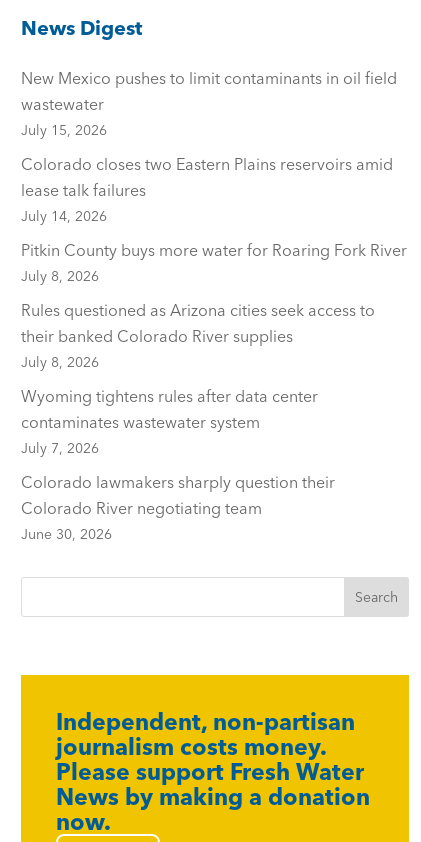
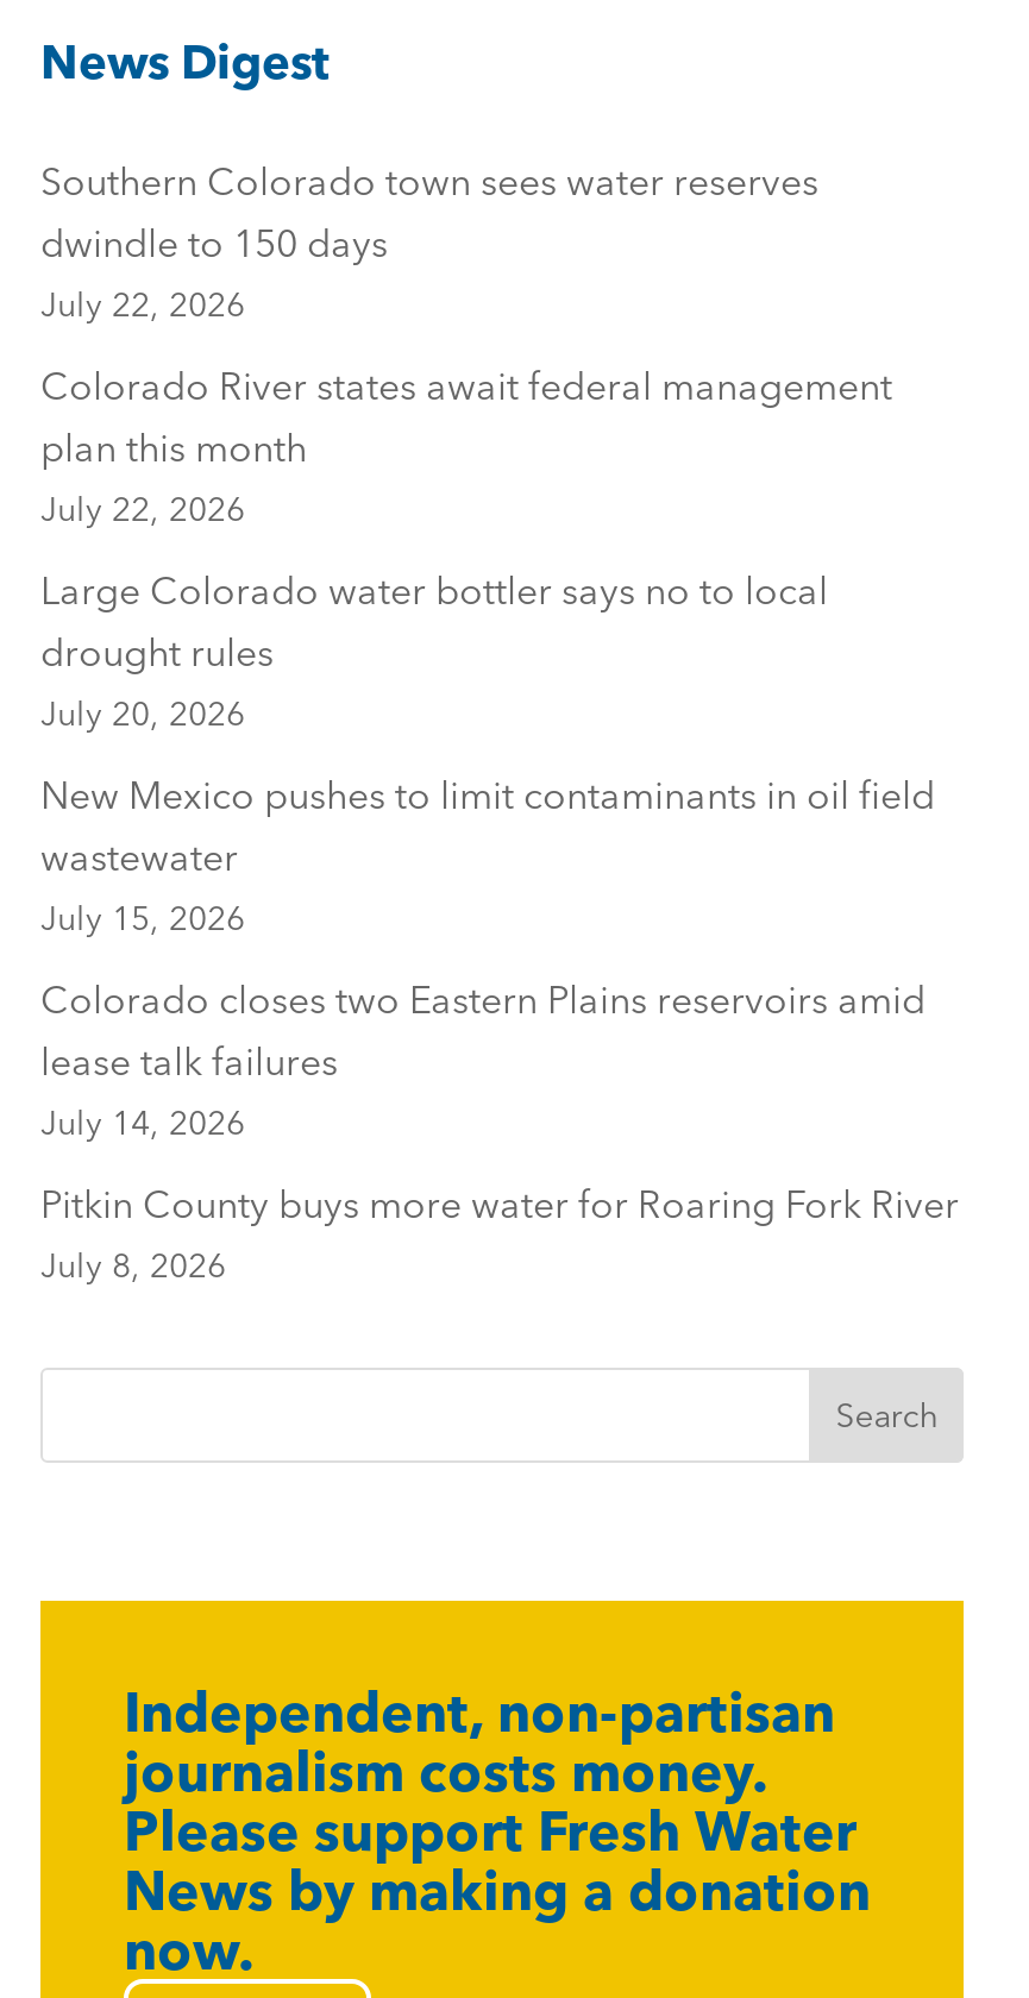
none -> [40,157,892,735] Southern Colorado town sees water reserves | dwindle to 150 days | July 22, 2026 | Colorado River states await federal management | plan this month | July 22, 2026 | Large Colorado water bottler says no to local | drought rules | July 20, 2026
moved [21,68,407,285] -> [40,771,959,1287]: New Mexico pushes to limit contaminants in oil field | wastewater | July 15, 2026 | Colorado closes two Eastern Plains reservoirs amid | lease talk failures | July 14, 2026 | Pitkin County buys more water for Roaring Fork River | July 8, 2026
[21,300,375,543] Rules questioned as Arizona cities seek access to | their banked Colorado River supplies | July 8, 2026 | Wyoming tightens rules after data center | contaminates wastewater system | July 7, 2026 | Colorado lawmakers sharply question their | Colorado River negotiating team | June 30, 2026 -> none

